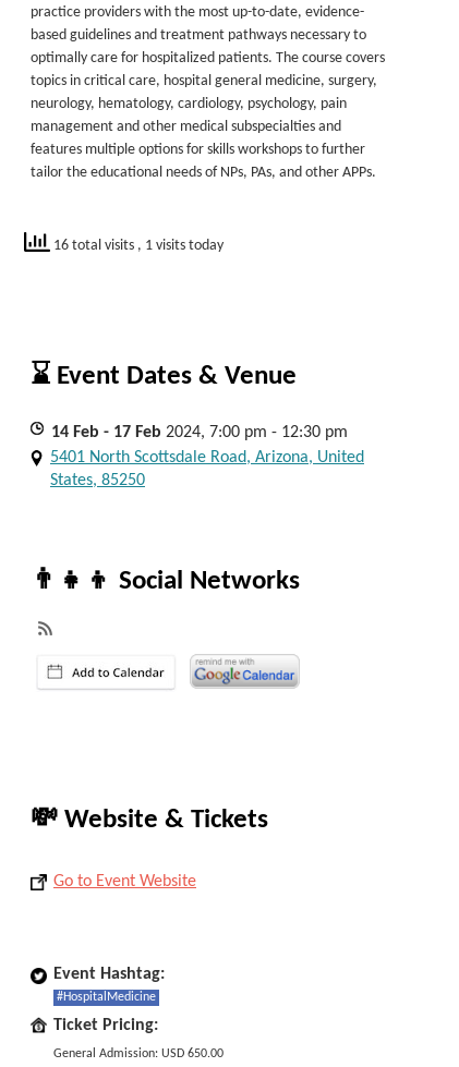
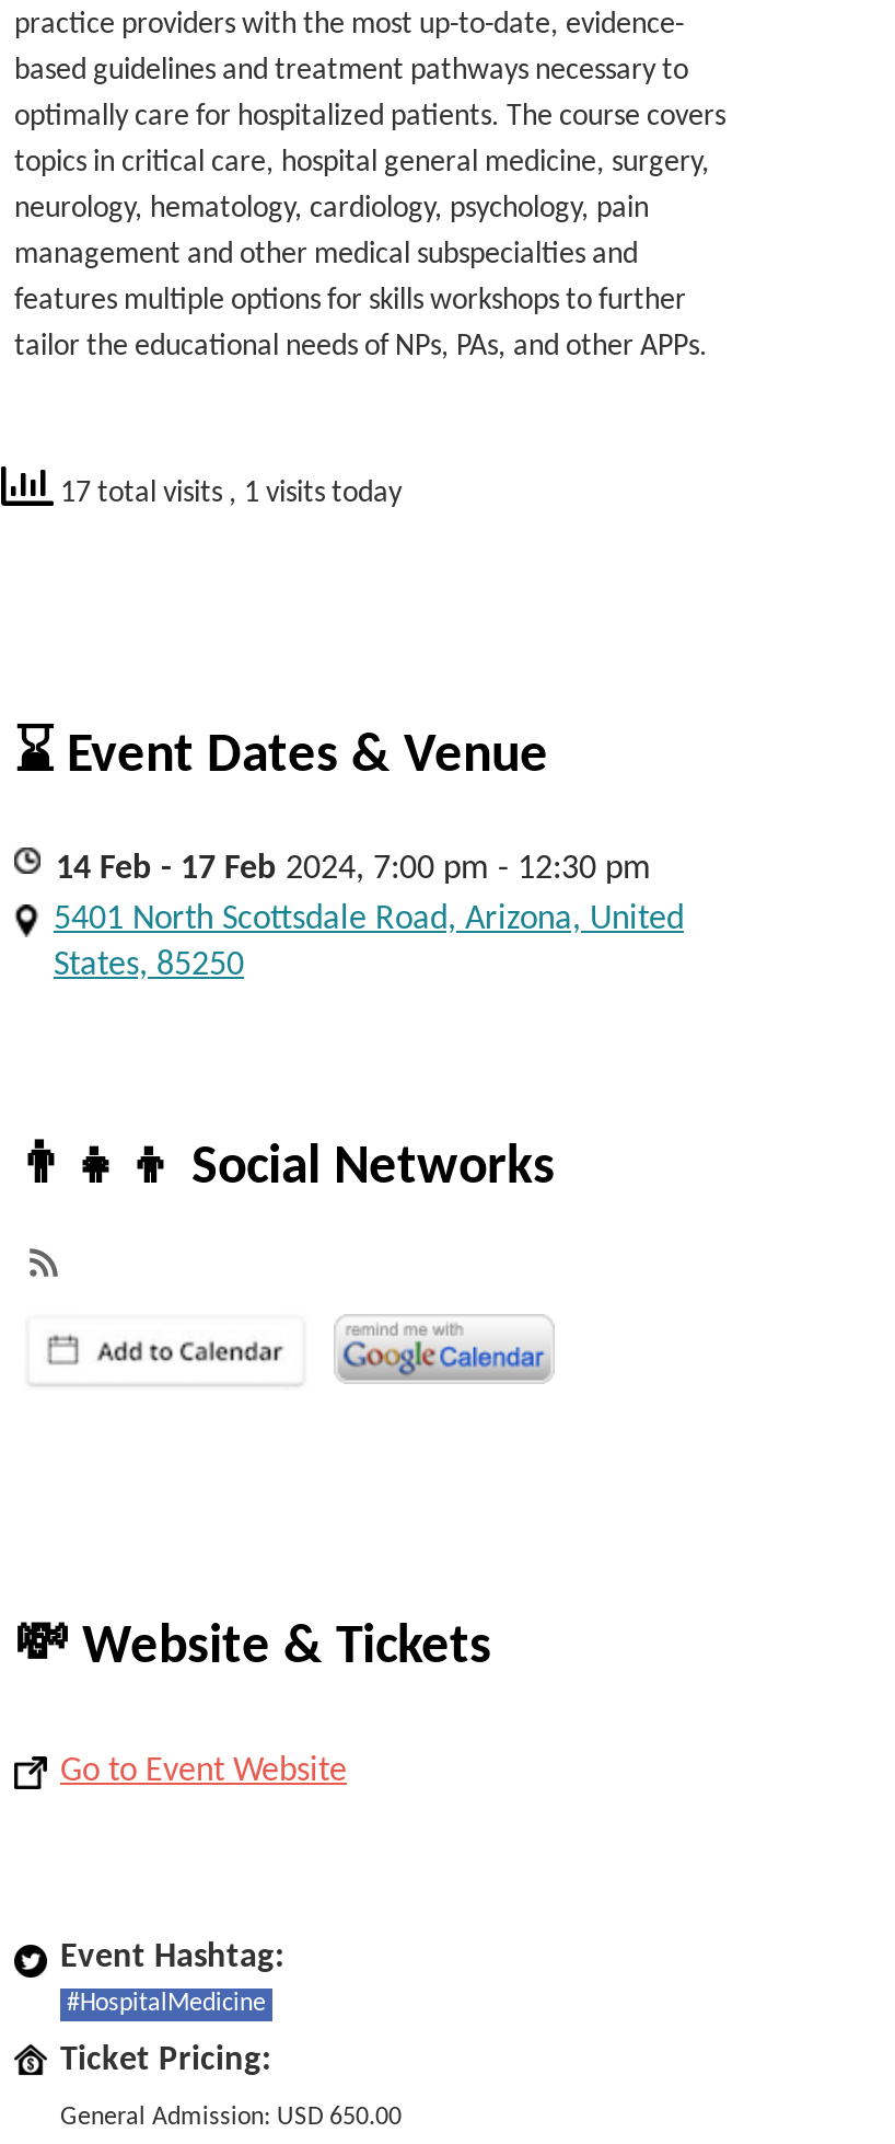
[50,237,224,254] 16 total visits, 1 visits today -> [54,477,402,510] 17 total visits, 1 visits today

